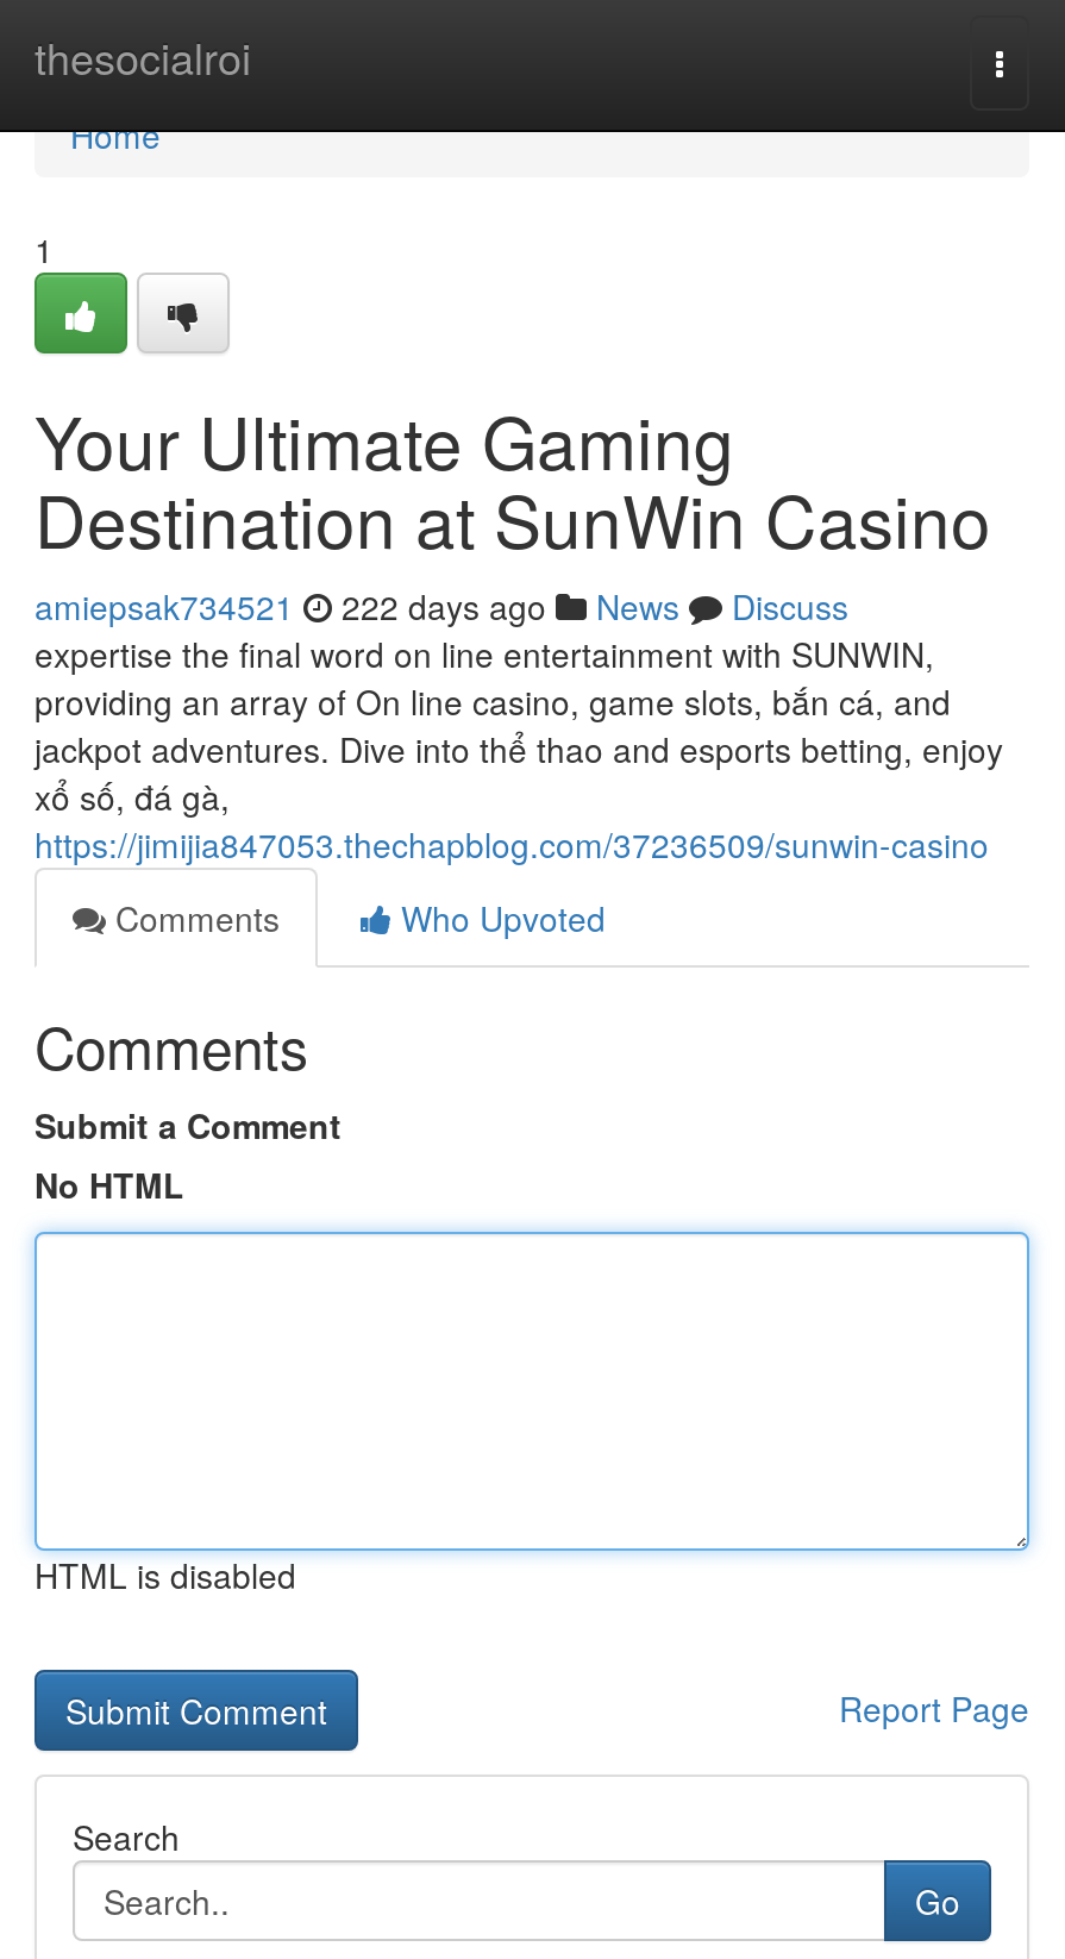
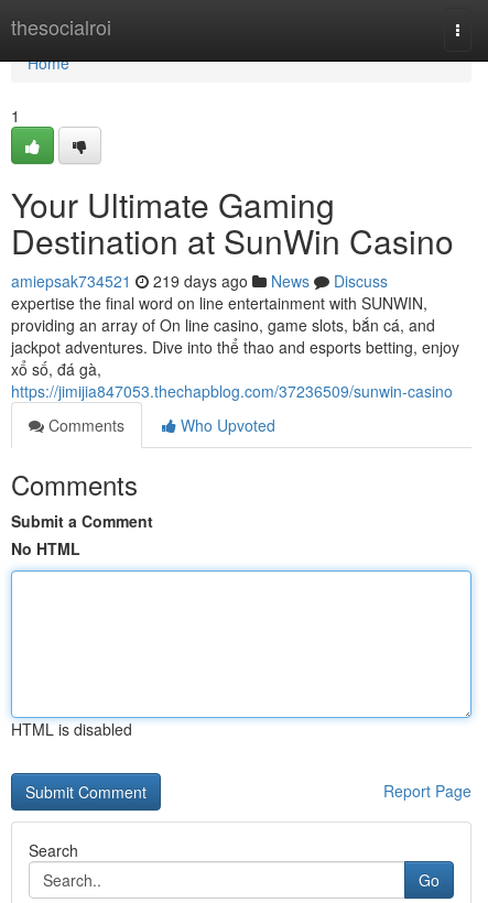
[35,582,848,630] amiepsak734521 222 days ago News Discuss -> [11,270,388,292] amiepsak734521 219 days ago News Discuss

